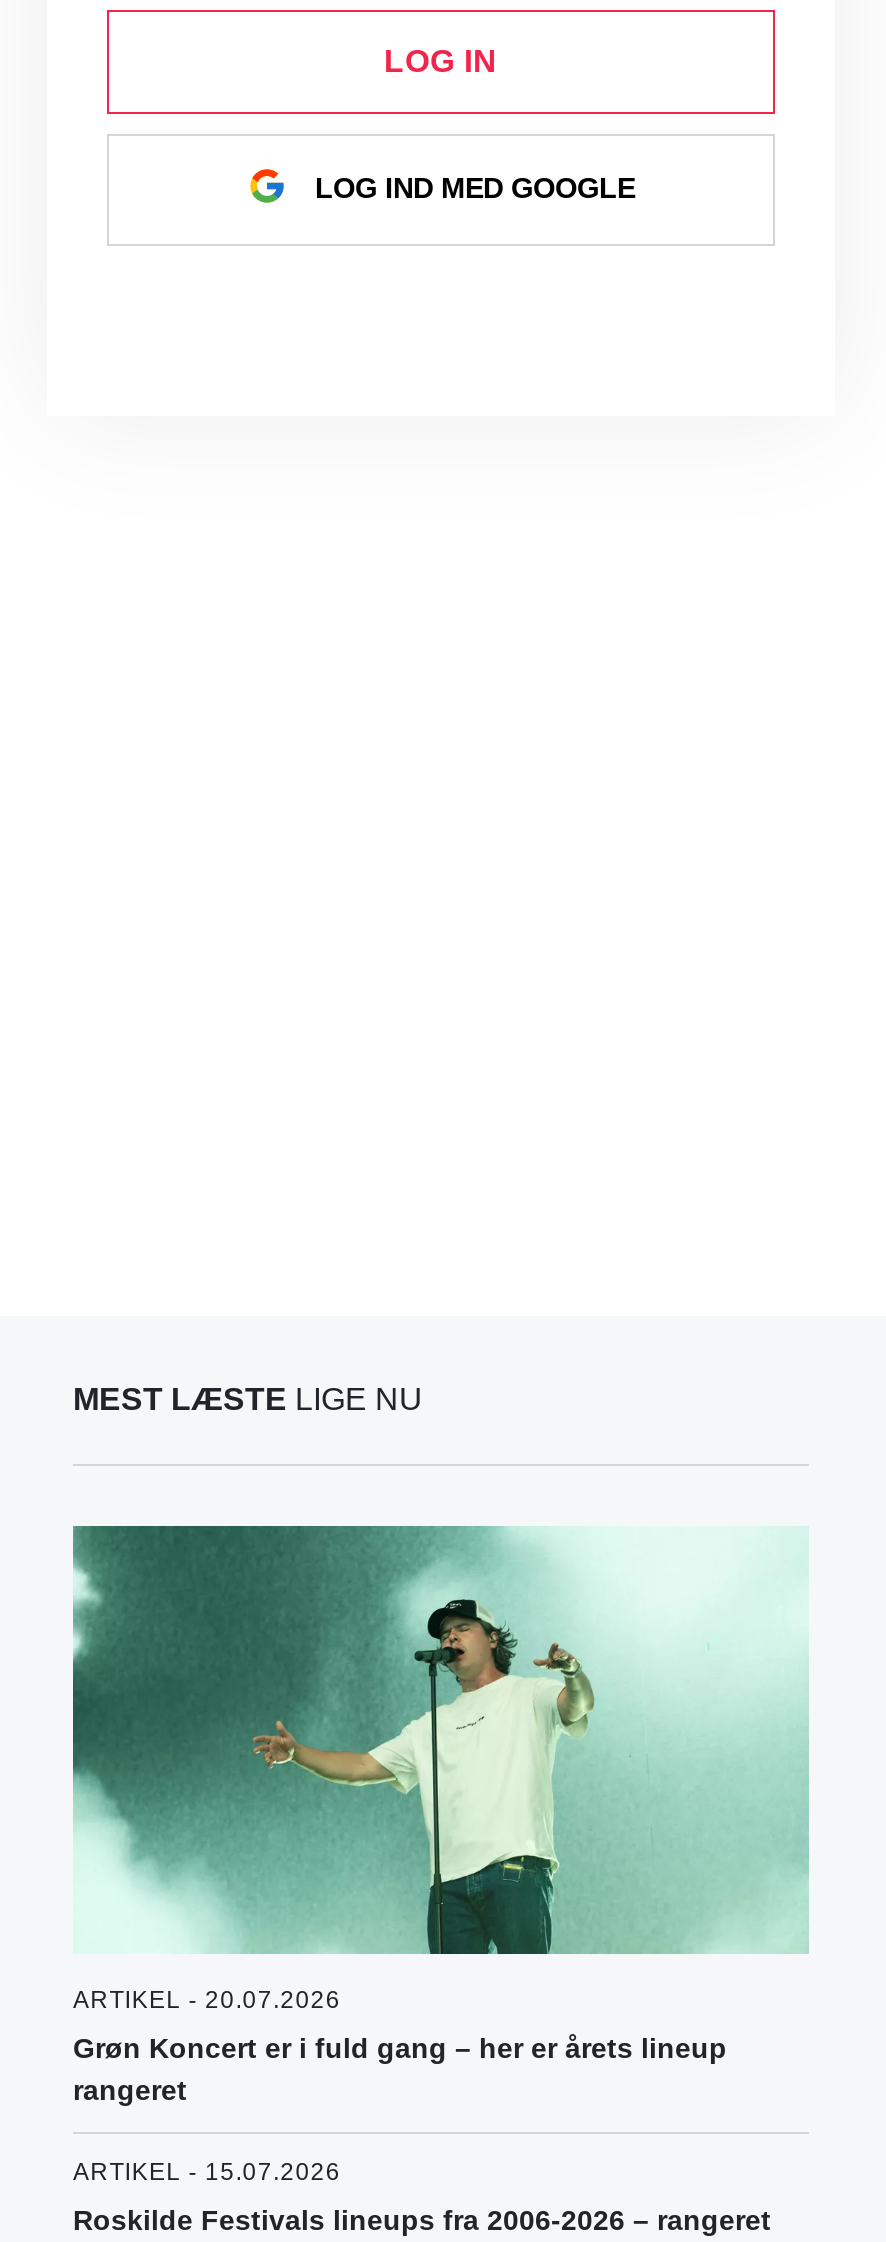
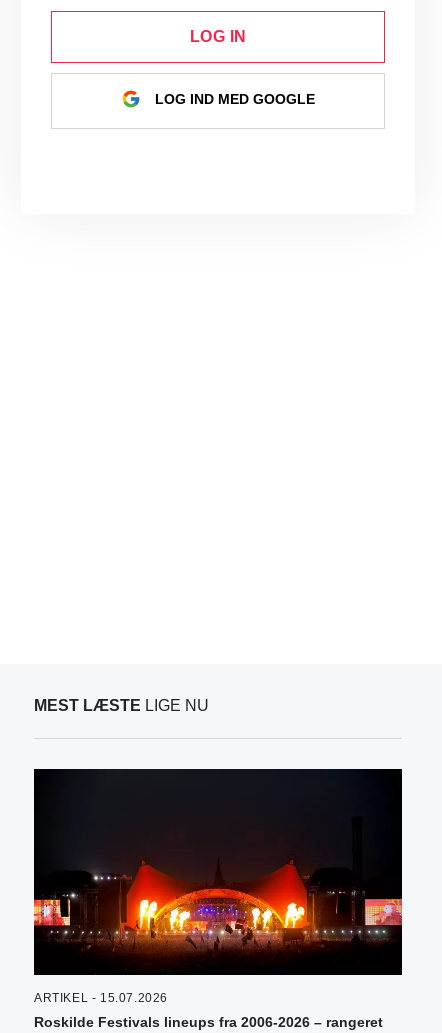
[71,1525,809,1957] [image] -> [33,768,403,976] [image]
[73,1985,727,2105] ARTIKEL - 20.07.2026 | Grøn Koncert er i fuld gang – her er årets lineup | rangeret -> none

